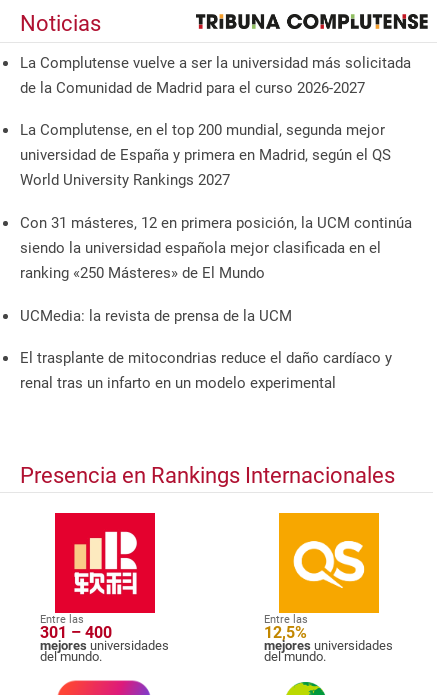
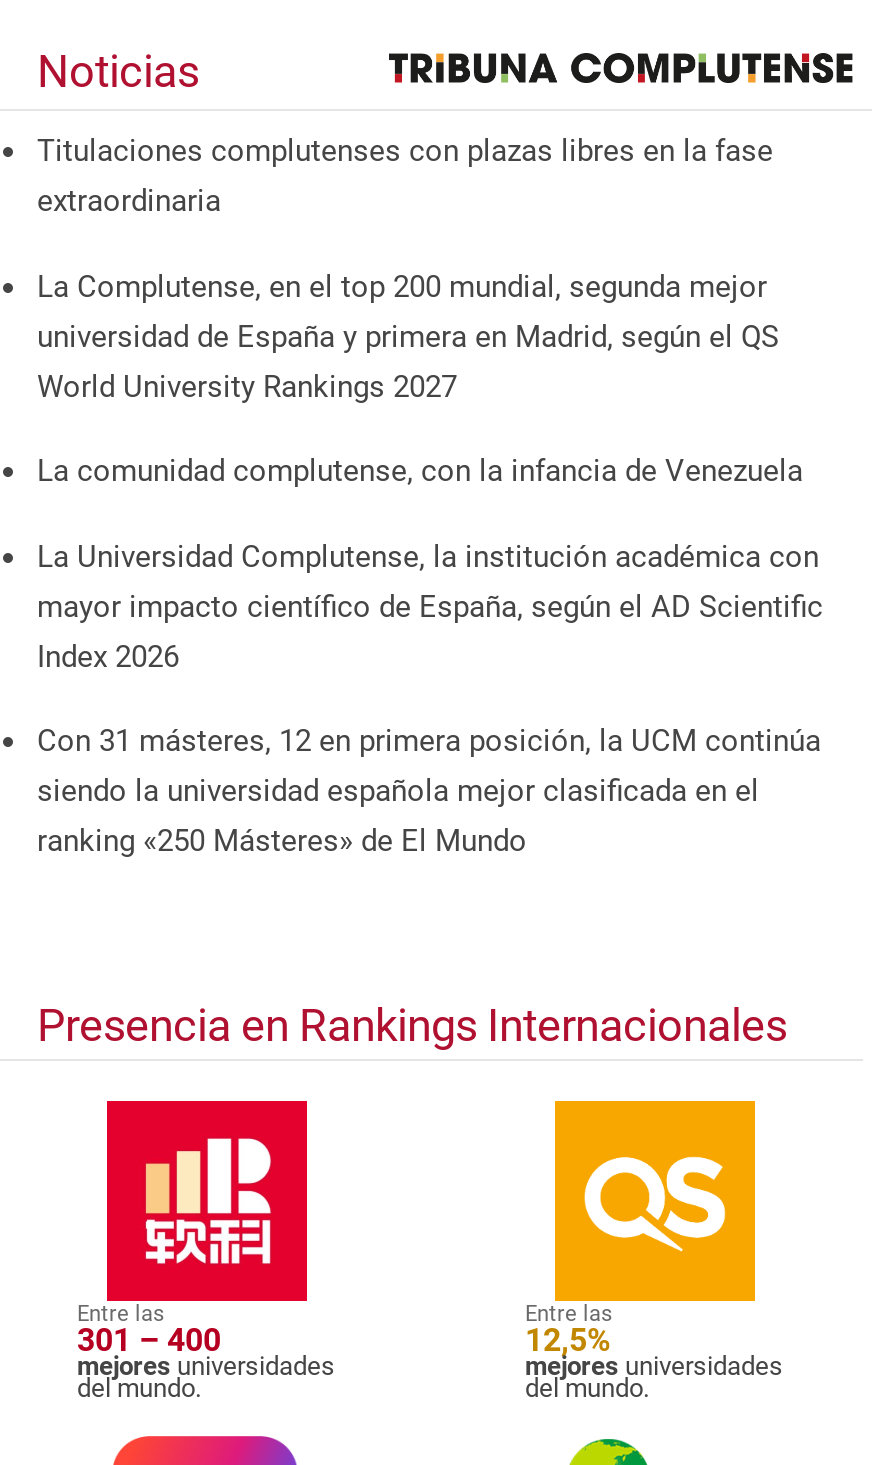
[20,54,411,97] La Complutense vuelve a ser la universidad más solicitada | de la Comunidad de Madrid para el curso 2026-2027 -> [37,133,773,219] Titulaciones complutenses con plazas libres en la fase | extraordinaria
none -> [37,453,823,674] La comunidad complutense, con la infancia de Venezuela | La Universidad Complutense, la institución académica con | mayor impacto científico de España, según el AD Scientific | Index 2026
moved [20,214,412,282] -> [37,723,821,859]: Con 31 másteres, 12 en primera posición, la UCM continúa | siendo la universidad española mejor clasificada en el | ranking «250 Másteres» de El Mundo
[20,307,392,392] UCMedia: la revista de prensa de la UCM | El trasplante de mitocondrias reduce el daño cardíaco y | renal tras un infarto en un modelo experimental -> none

